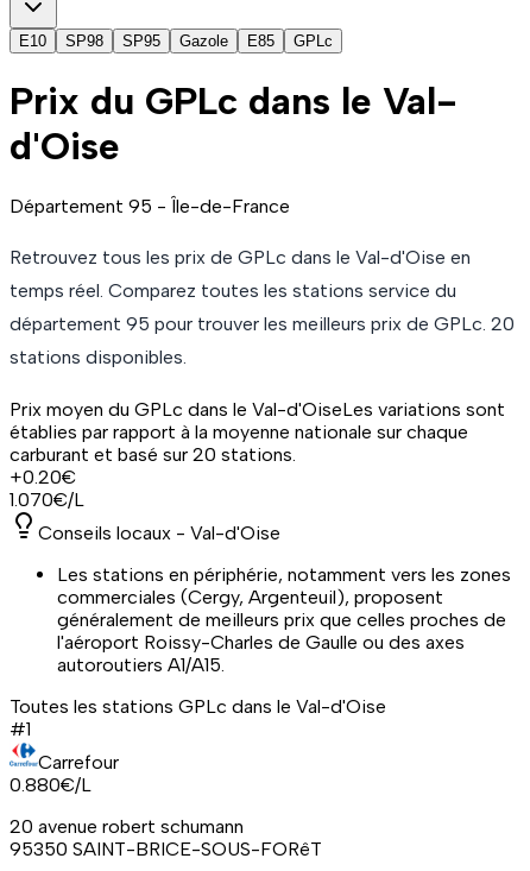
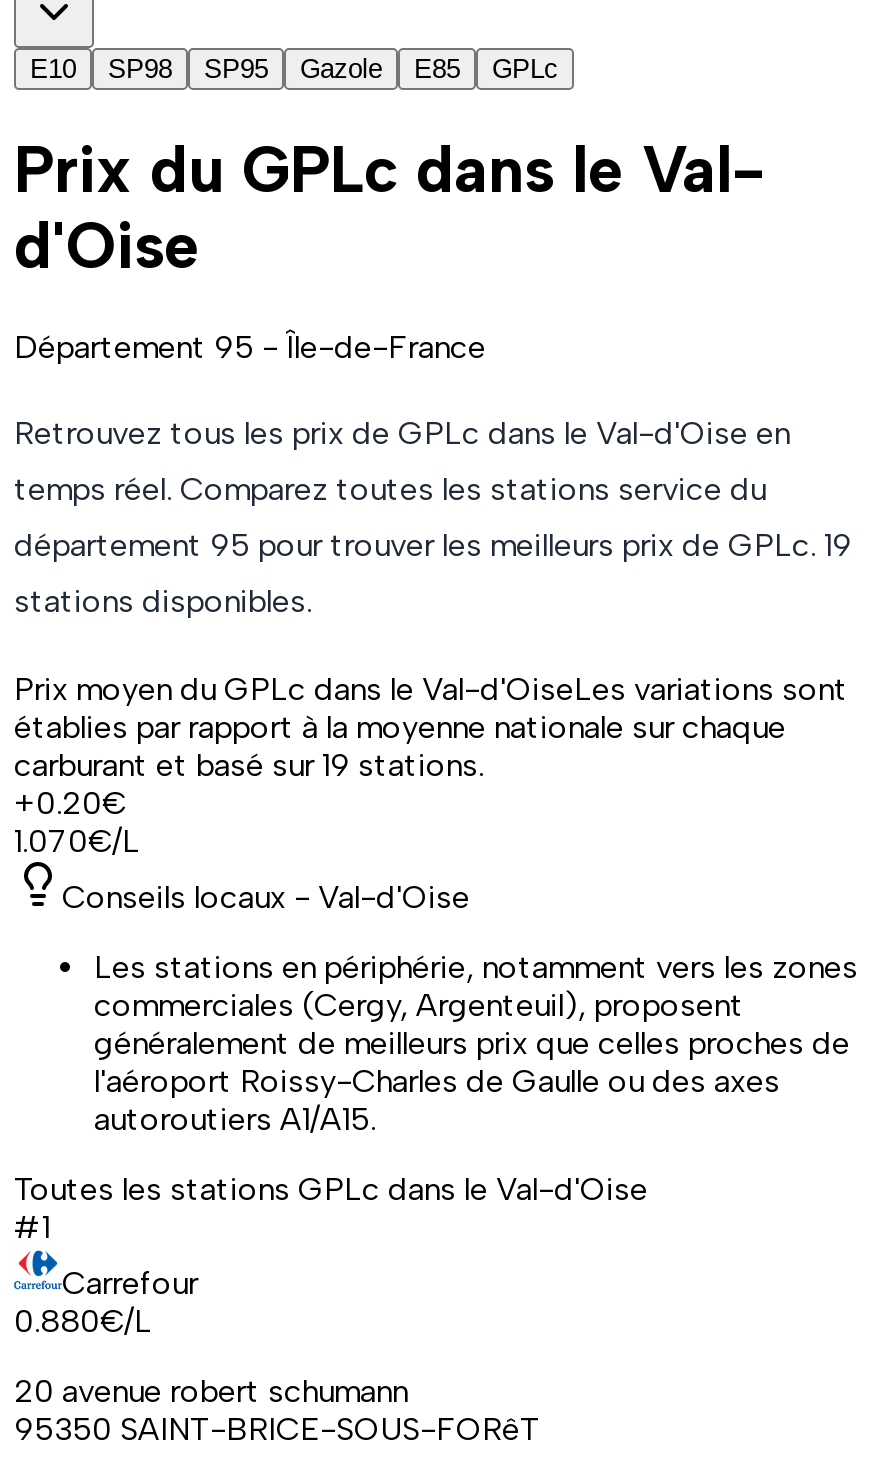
[10,312,515,335] département 95 pour trouver les meilleurs prix de GPLc. 20 -> [14,526,852,564] département 95 pour trouver les meilleurs prix de GPLc. 19
[10,443,296,466] carburant et basé sur 20 stations. -> [14,746,484,784] carburant et basé sur 19 stations.

